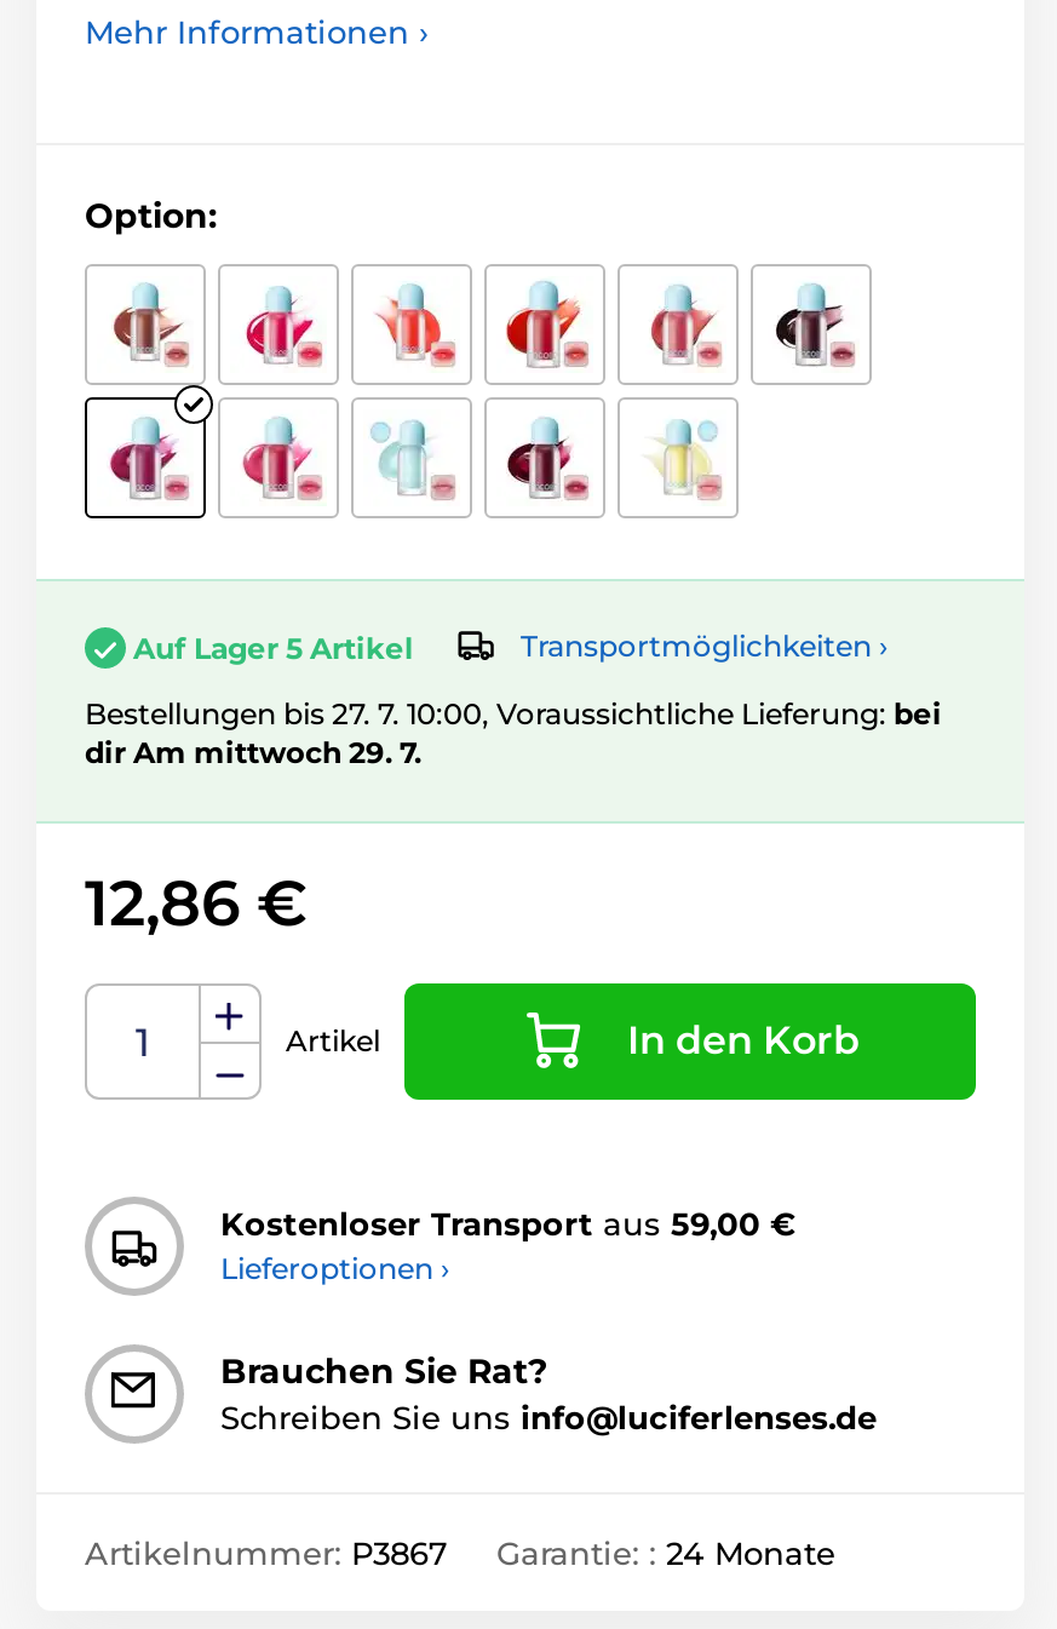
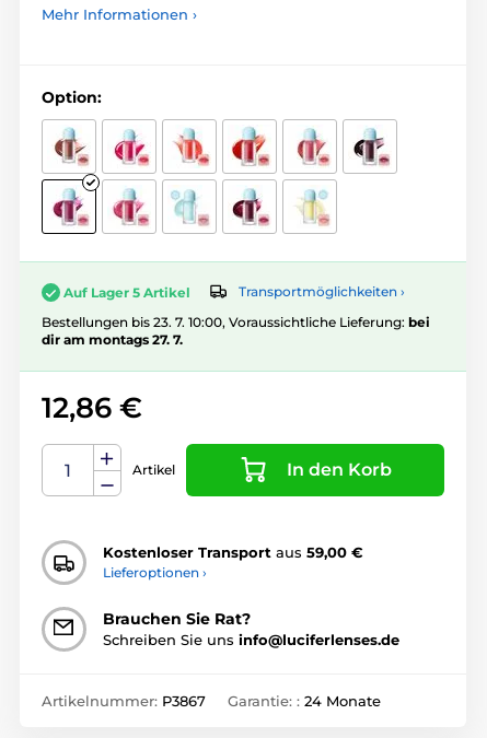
[85,695,942,731] Bestellungen bis 27. 7. 10:00, Voraussichtliche Lieferung: bei -> [42,314,430,330] Bestellungen bis 23. 7. 10:00, Voraussichtliche Lieferung: bei
[85,734,421,770] dir Am mittwoch 29. 7. -> [42,331,183,348] dir am montags 27. 7.

